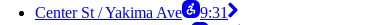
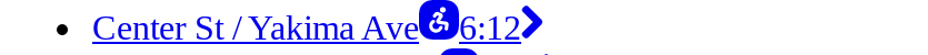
[35,4,228,21] Center St / Yakima Ave 9:31 -> [92,9,521,47] Center St / Yakima Ave 6:12

